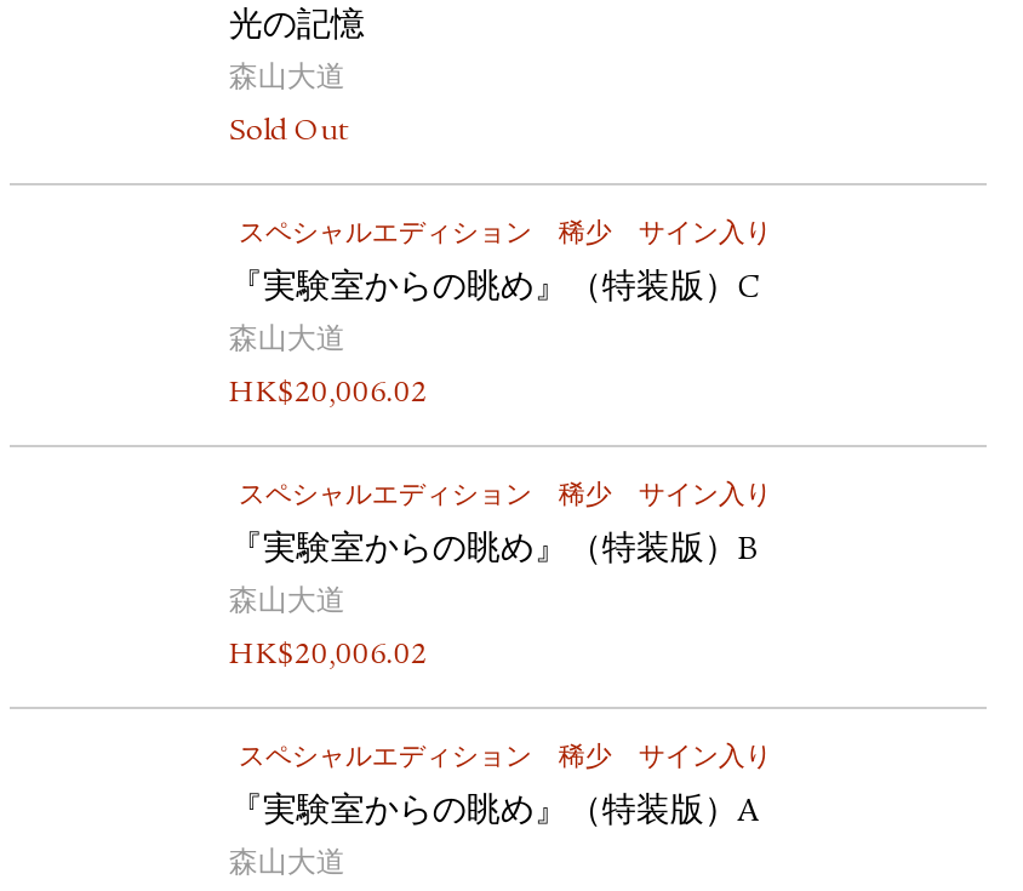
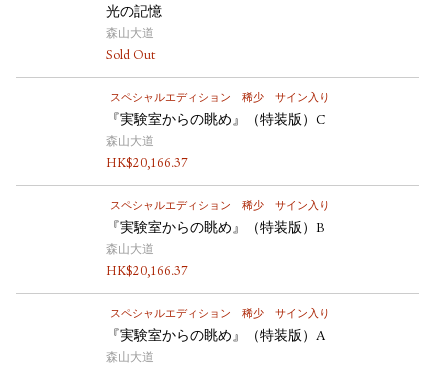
[229,380,428,412] HK$20,006.02 -> [106,158,188,171] HK$20,166.37
[229,642,428,674] HK$20,006.02 -> [106,266,188,279] HK$20,166.37

